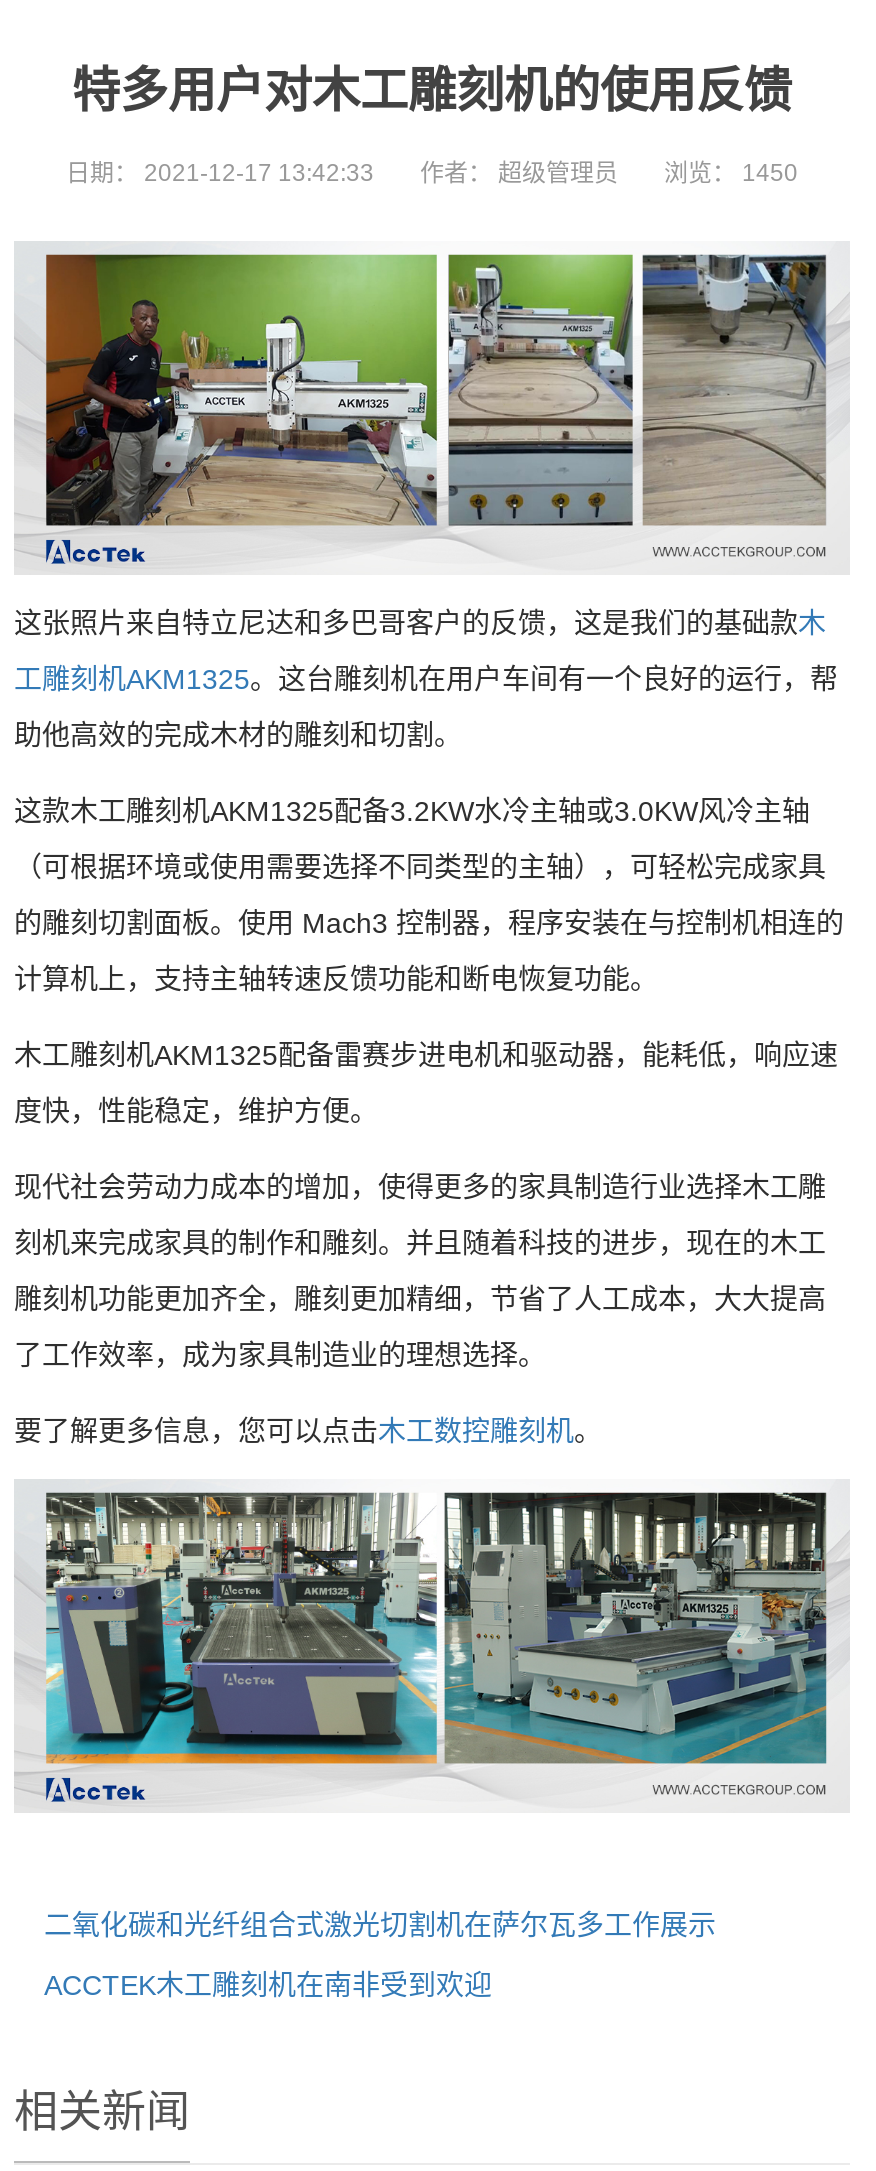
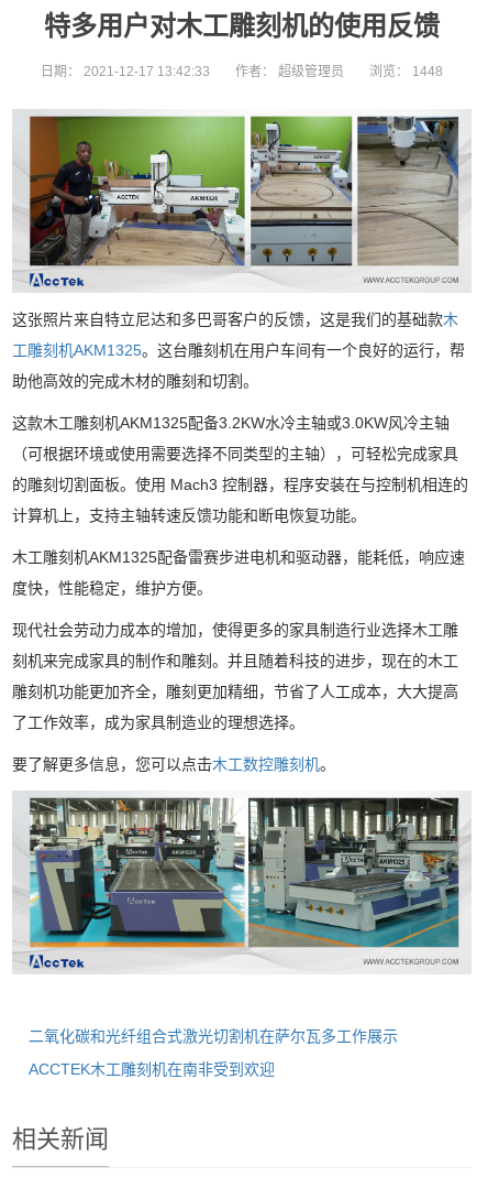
[66,159,798,187] 日期：2021-12-17 13:42:33 作者：超级管理员 浏览：1450 -> [41,64,443,79] 日期：2021-12-17 13:42:33 作者：超级管理员 浏览：1448

